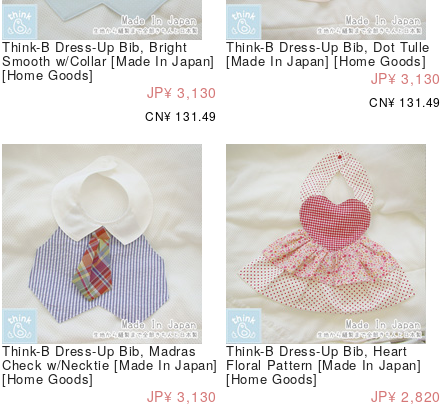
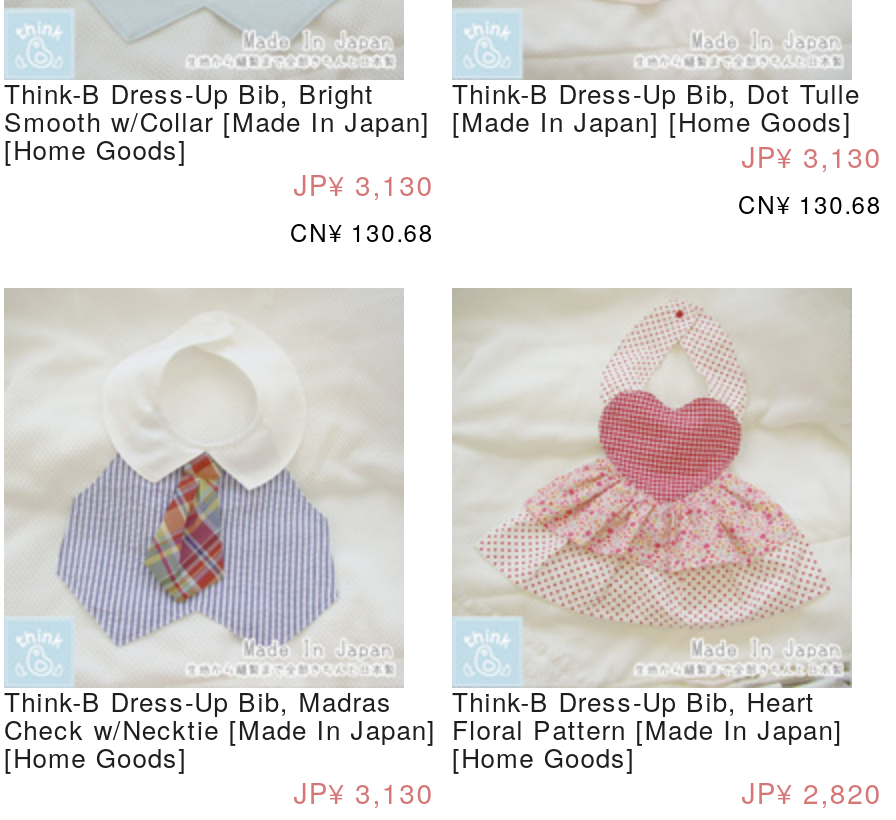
[369,93,441,110] CN¥ 131.49 -> [738,186,882,220] CN¥ 130.68
[145,107,217,124] CN¥ 131.49 -> [290,214,434,248] CN¥ 130.68

